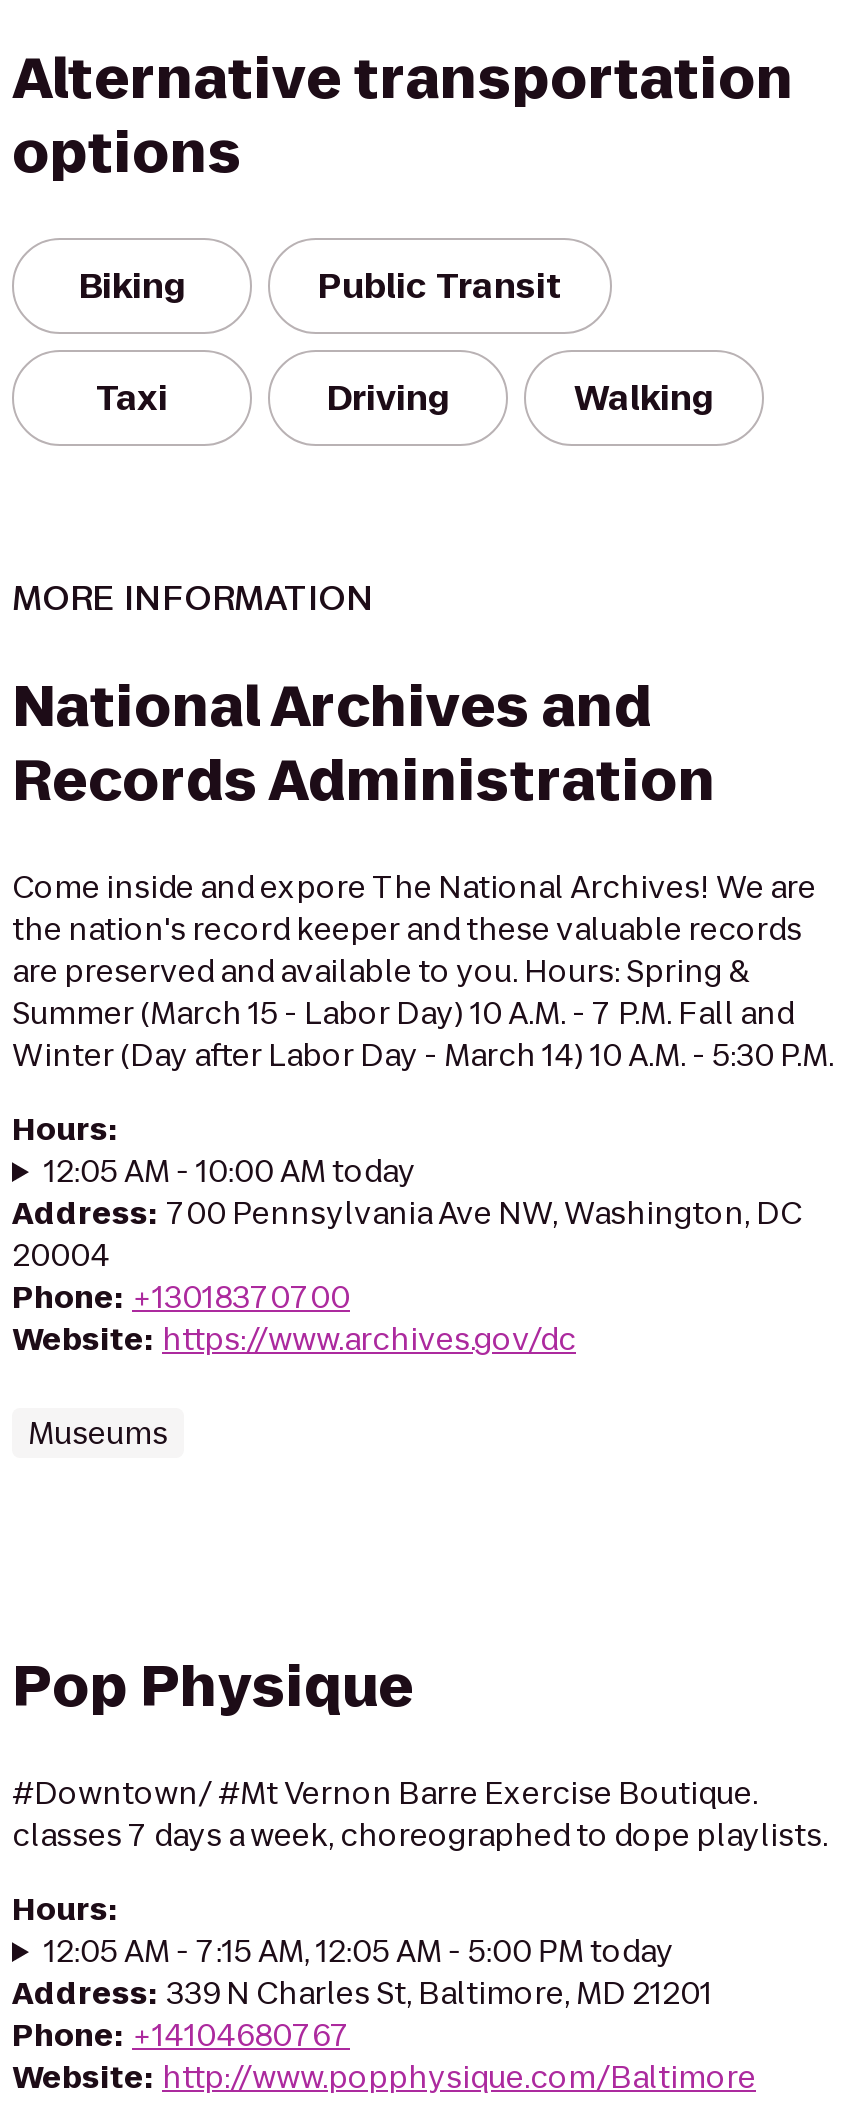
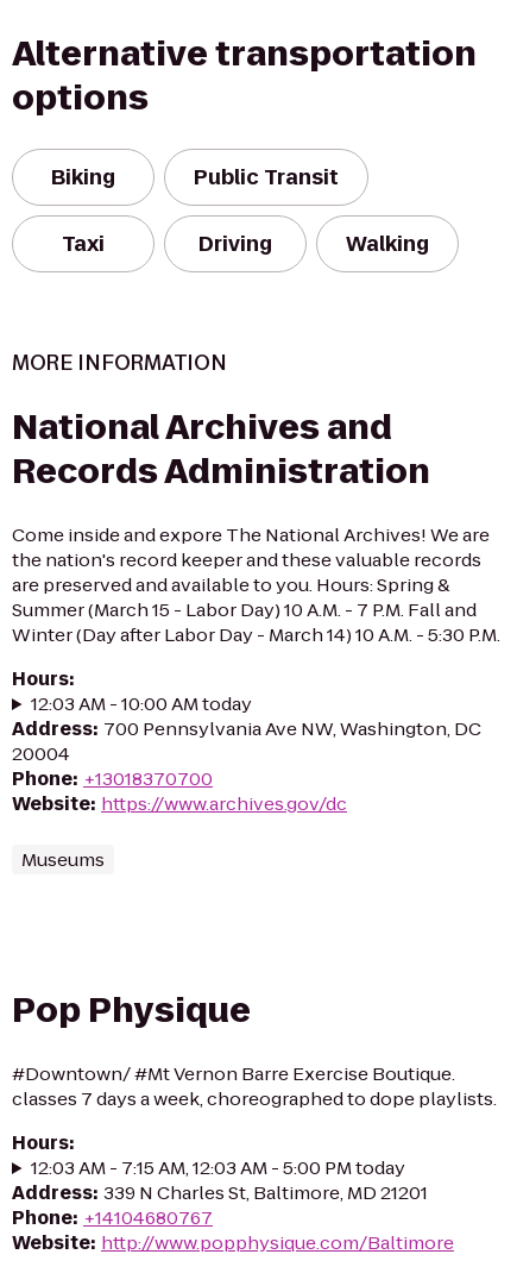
[44,1150,416,1192] 12:05 AM - 10:00 AM today -> [31,691,252,716] 12:03 AM - 10:00 AM today
[44,1930,674,1972] 12:05 AM - 7:15 AM, 12:05 AM - 5:00 PM today -> [31,1155,405,1180] 12:03 AM - 7:15 AM, 12:03 AM - 5:00 PM today

